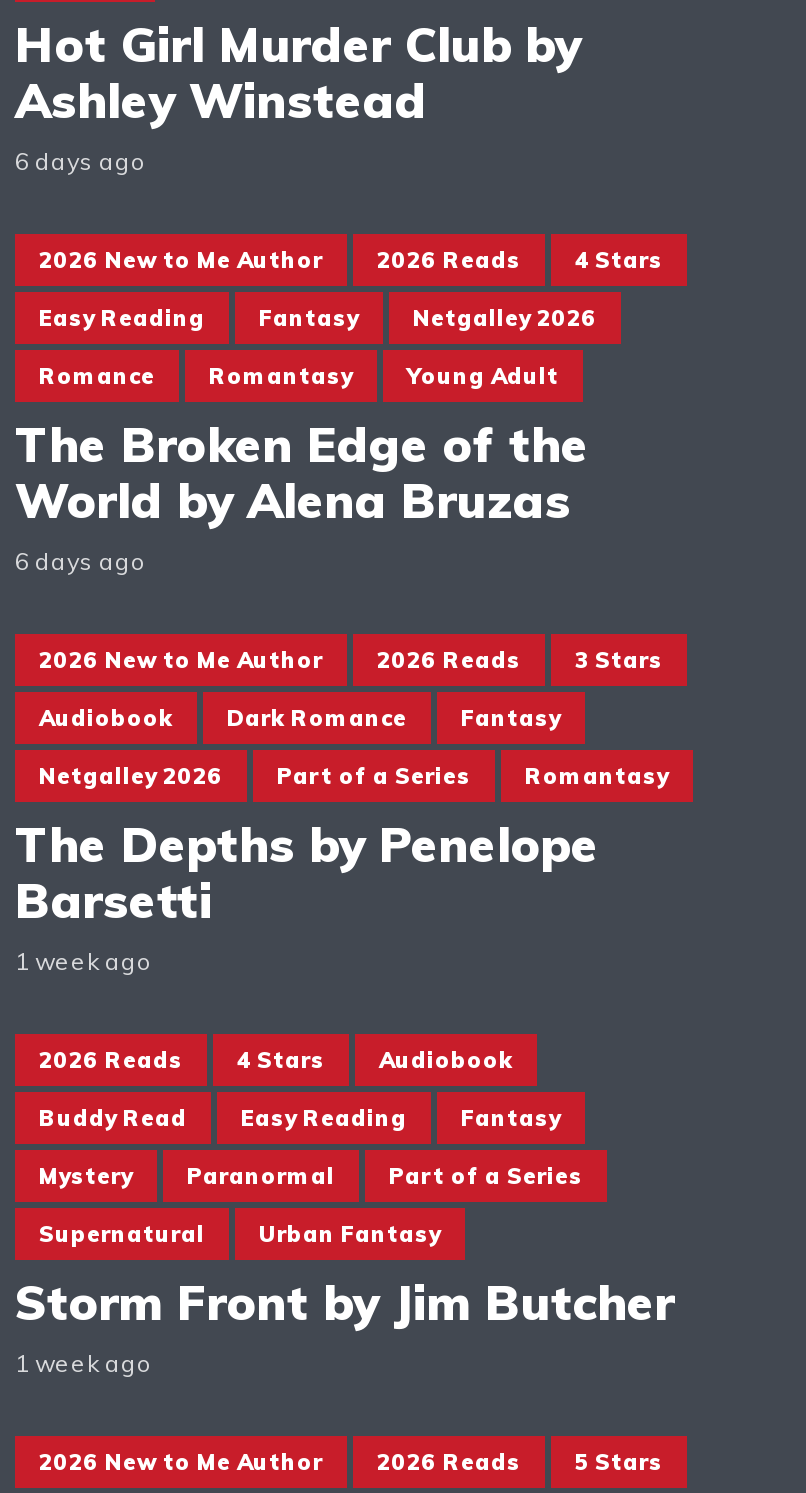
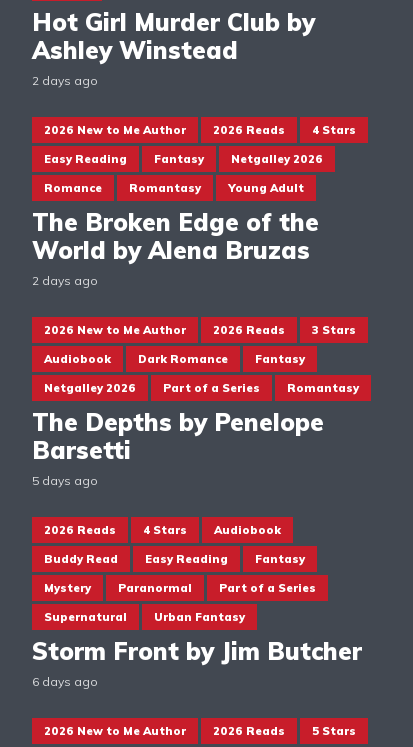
[15,147,147,177] 6 days ago -> [32,73,98,88] 2 days ago
[15,547,147,577] 6 days ago -> [32,273,98,288] 2 days ago
[15,947,153,977] 1 week ago -> [32,473,98,488] 5 days ago
[15,1349,153,1379] 1 week ago -> [32,674,98,689] 6 days ago

